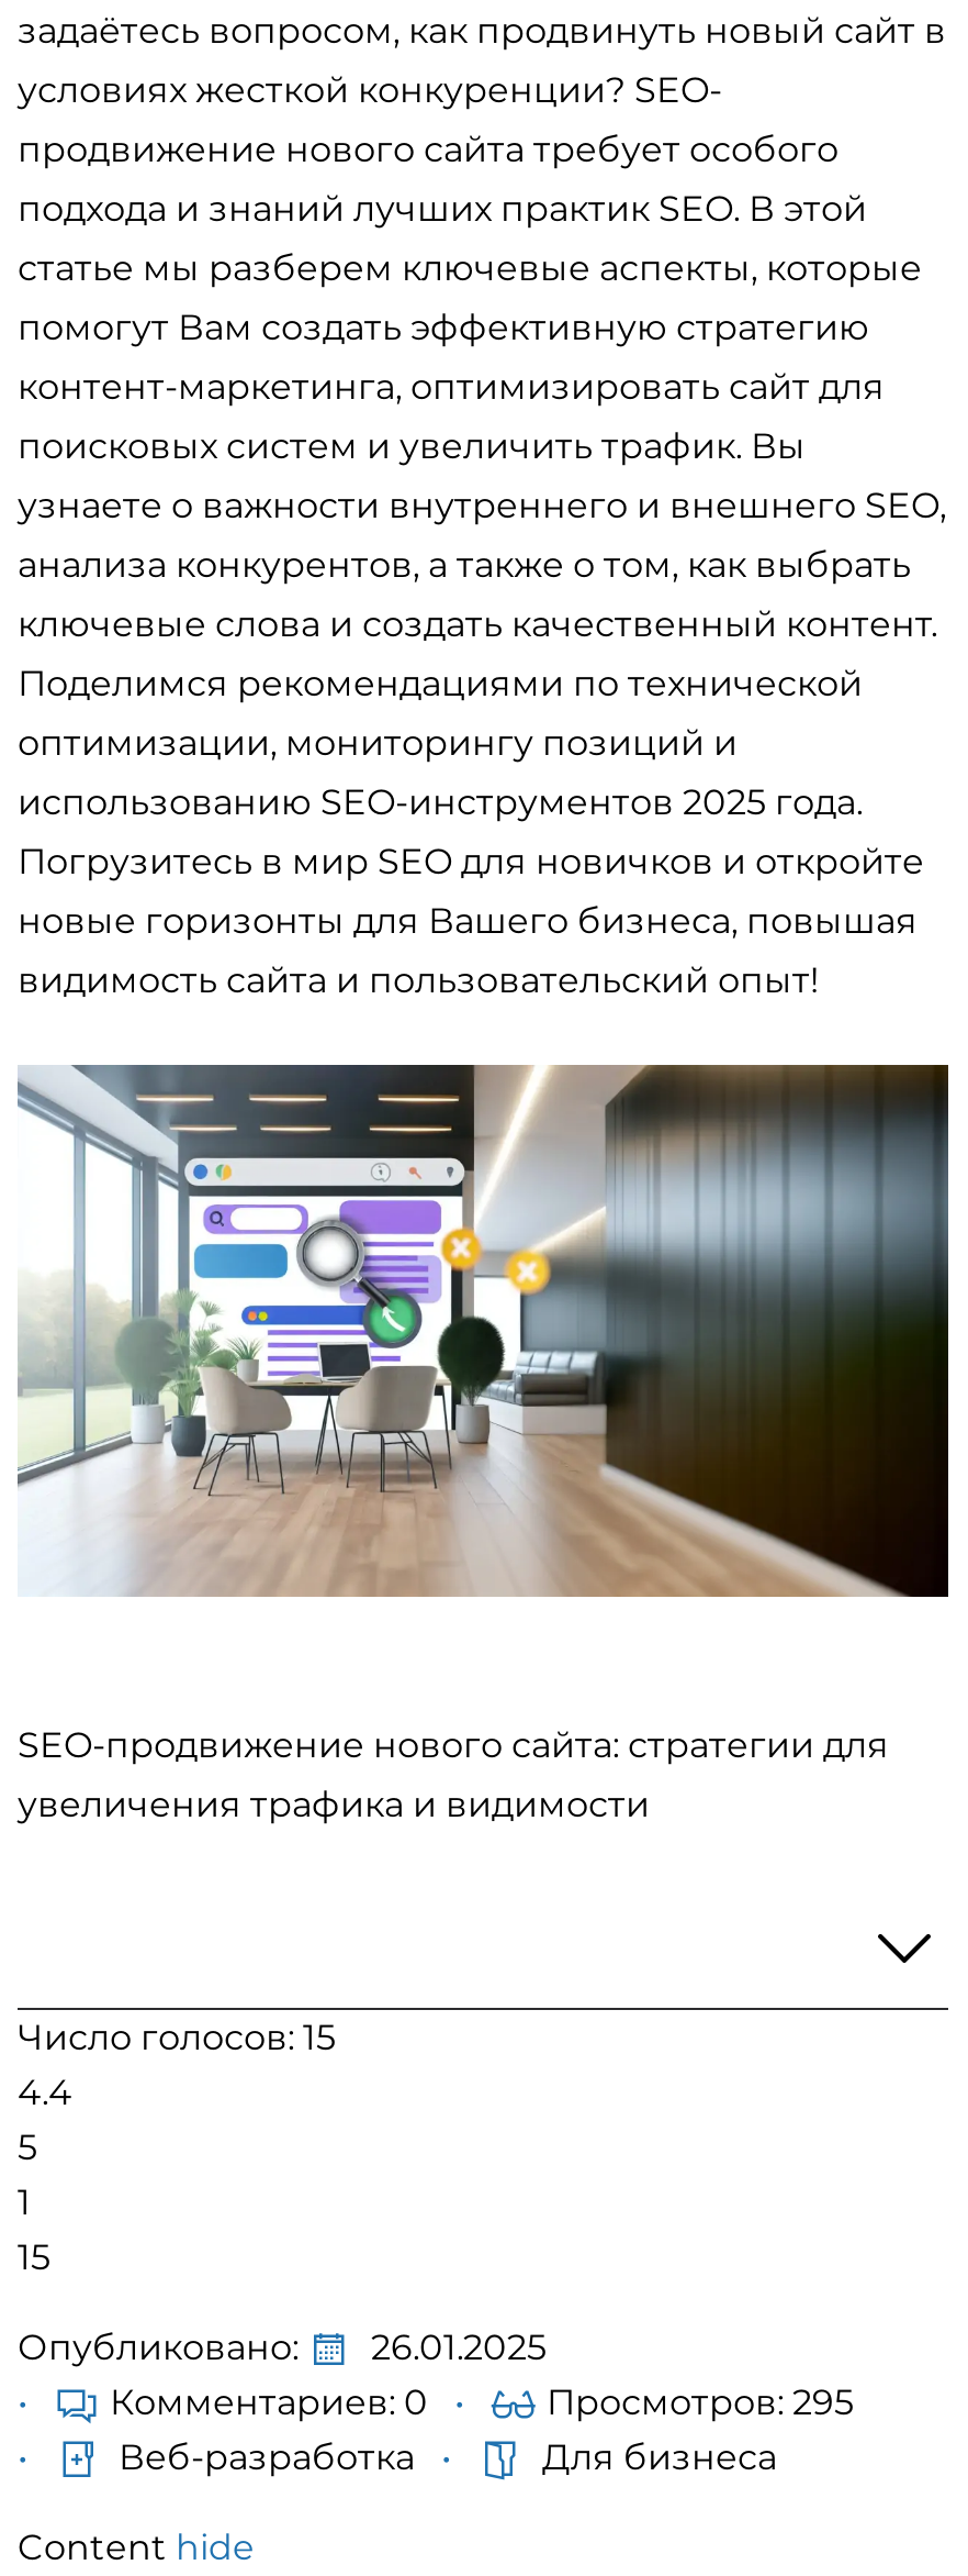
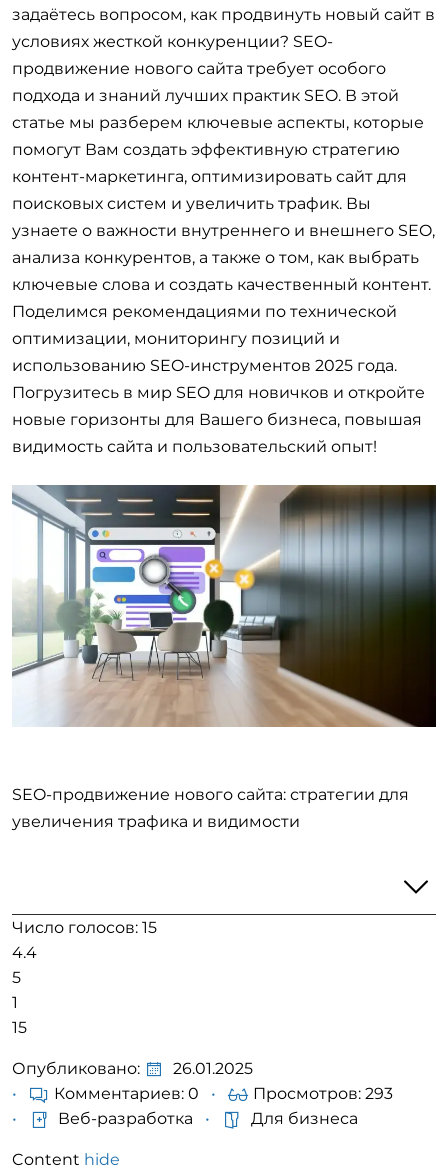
[547,2382,854,2423] Просмотров: 295 -> [253,1084,393,1103] Просмотров: 293

